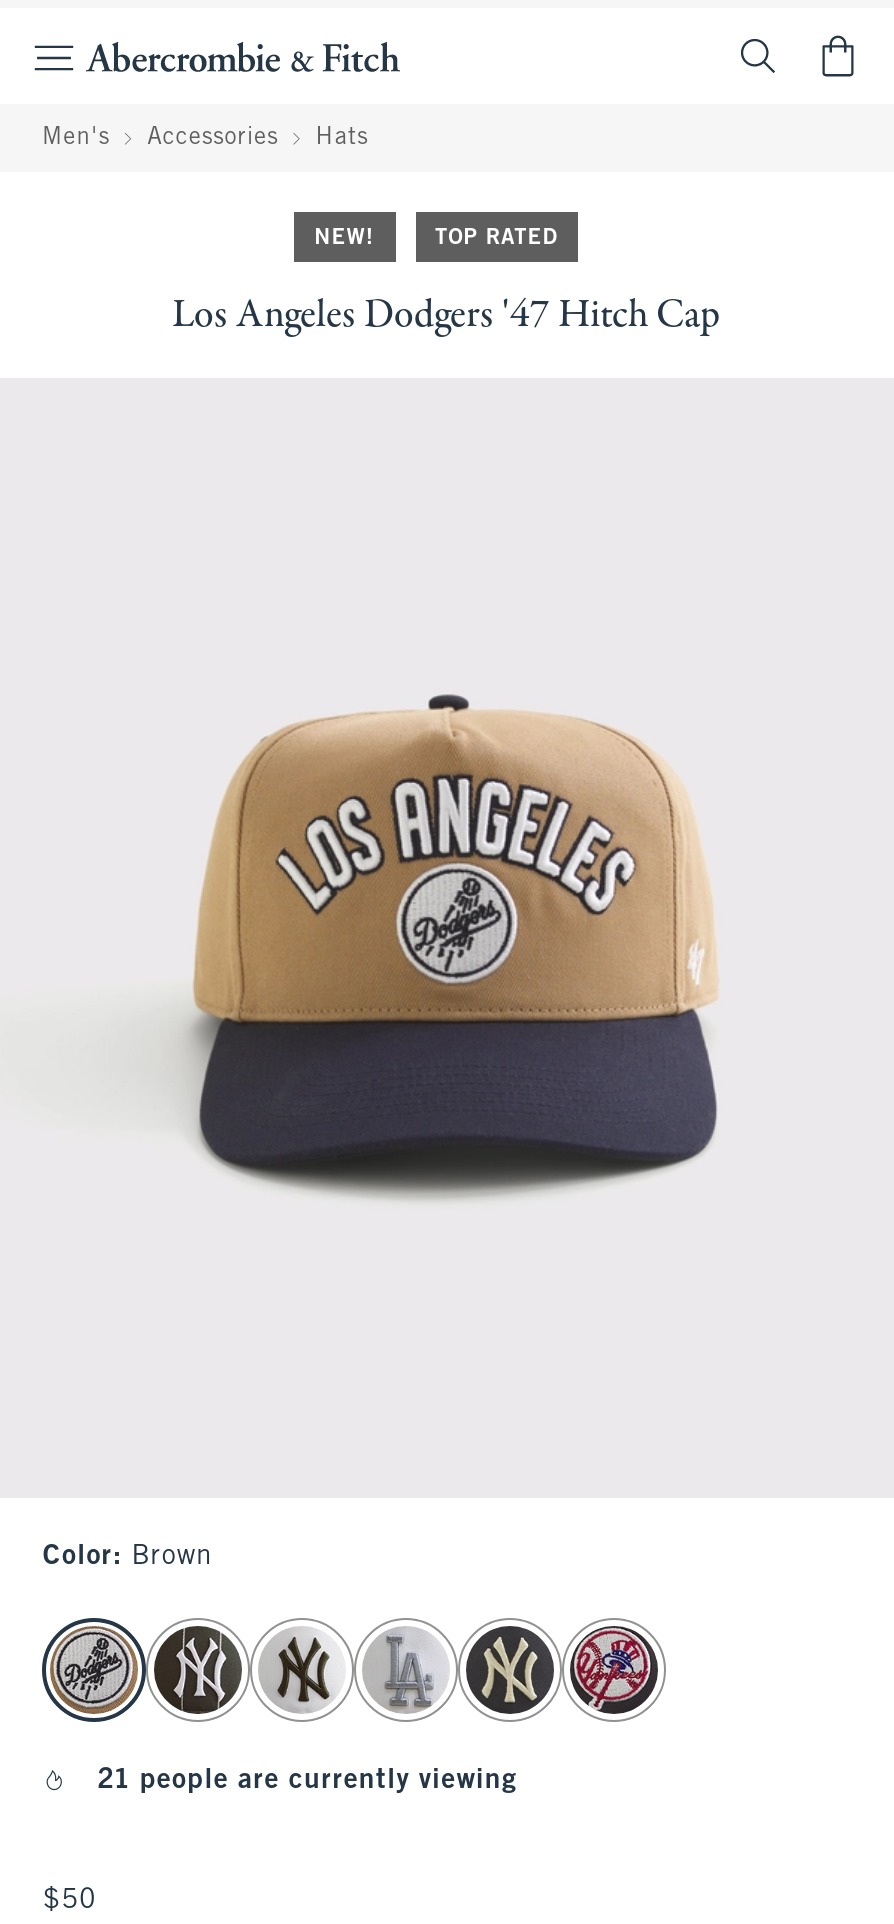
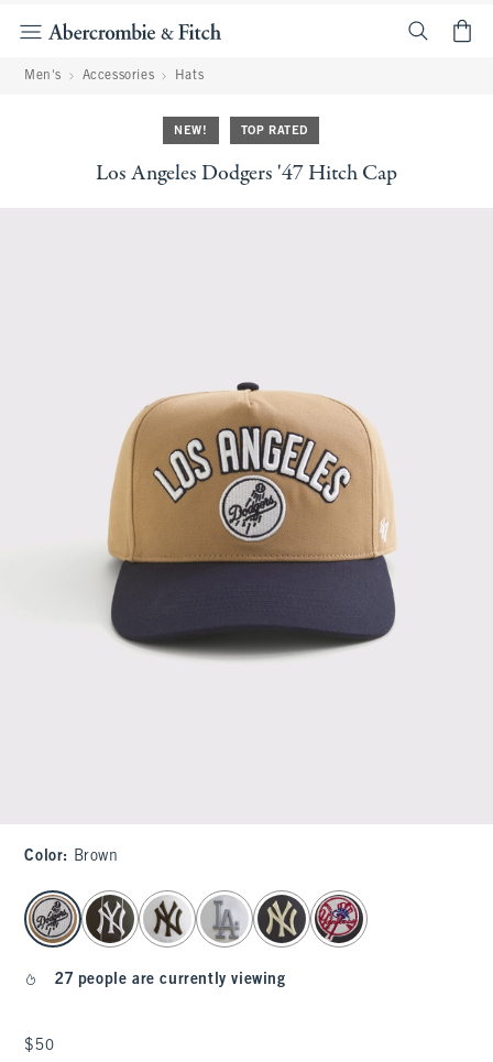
[98,1768,517,1794] 21 people are currently viewing -> [55,973,286,987] 27 people are currently viewing

